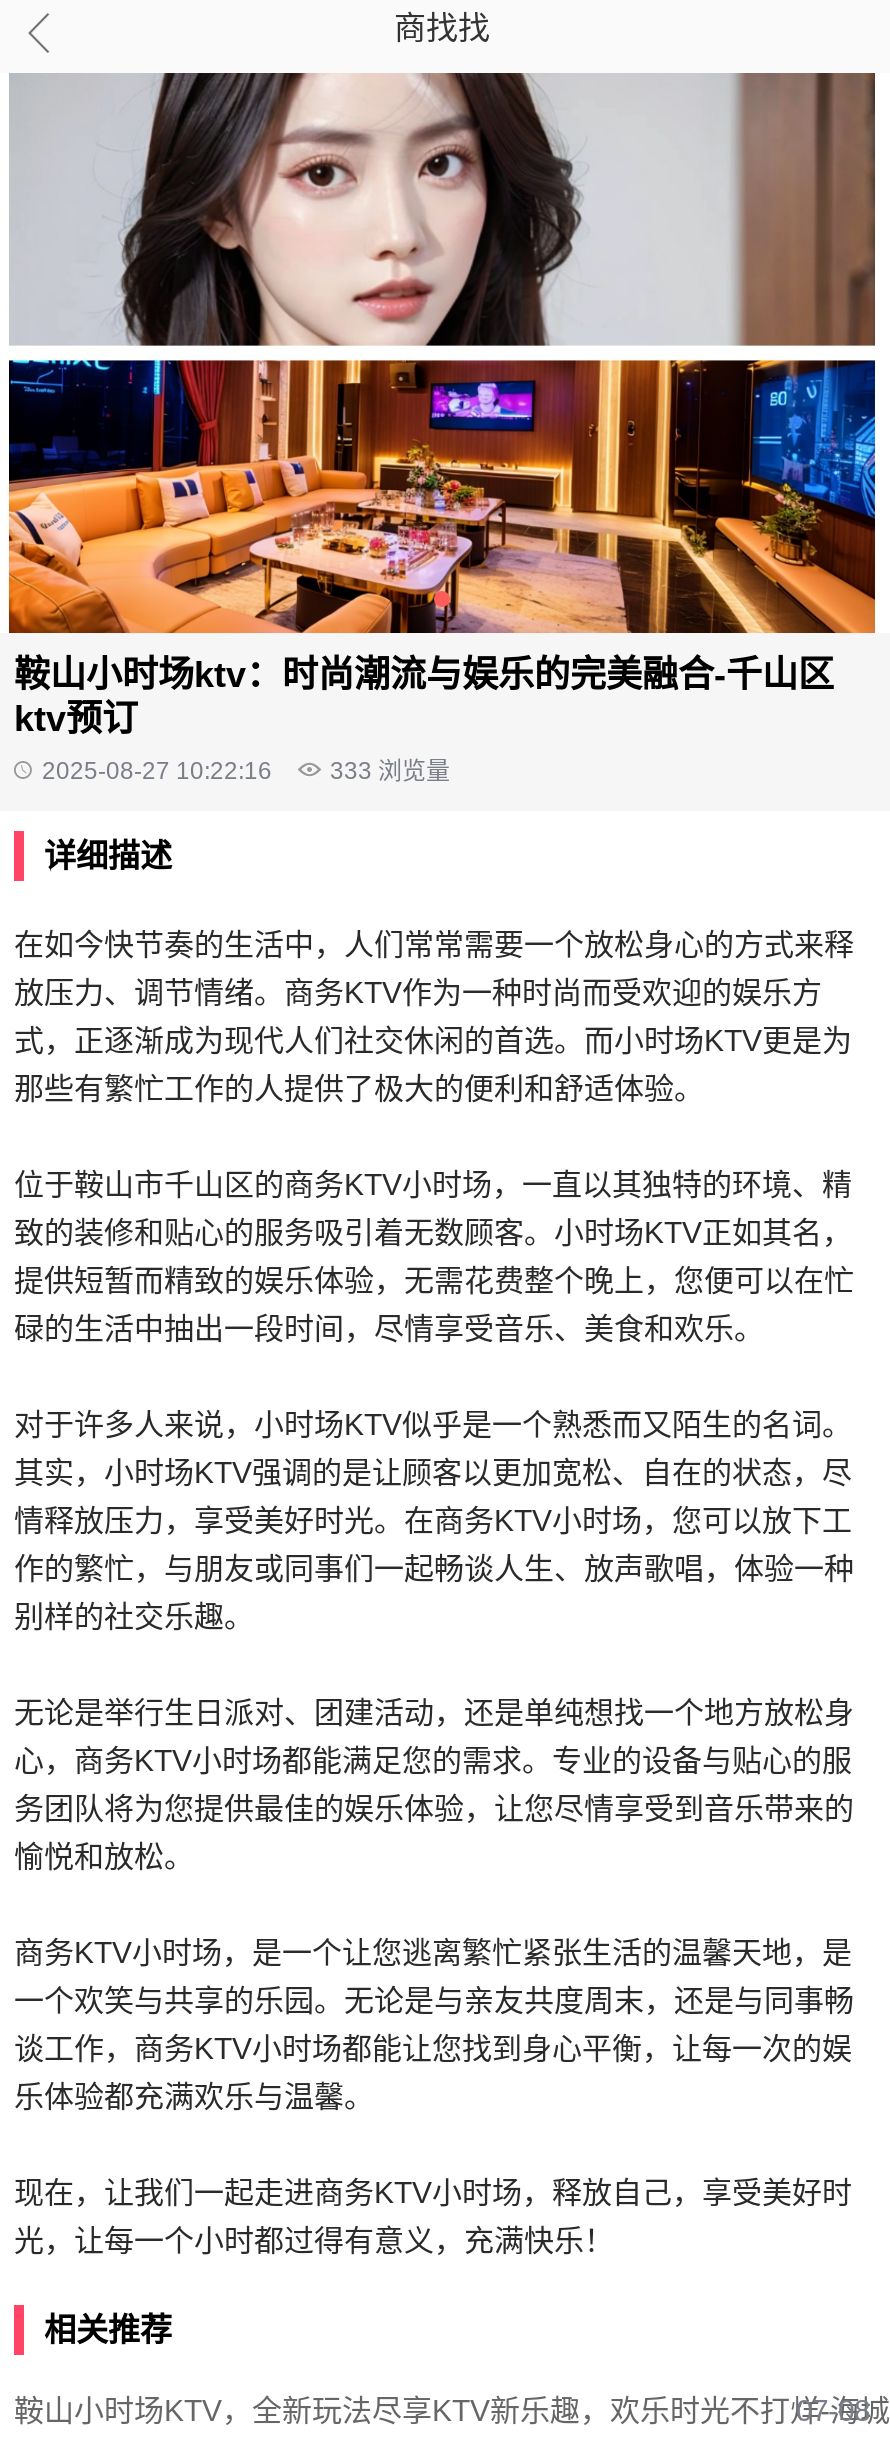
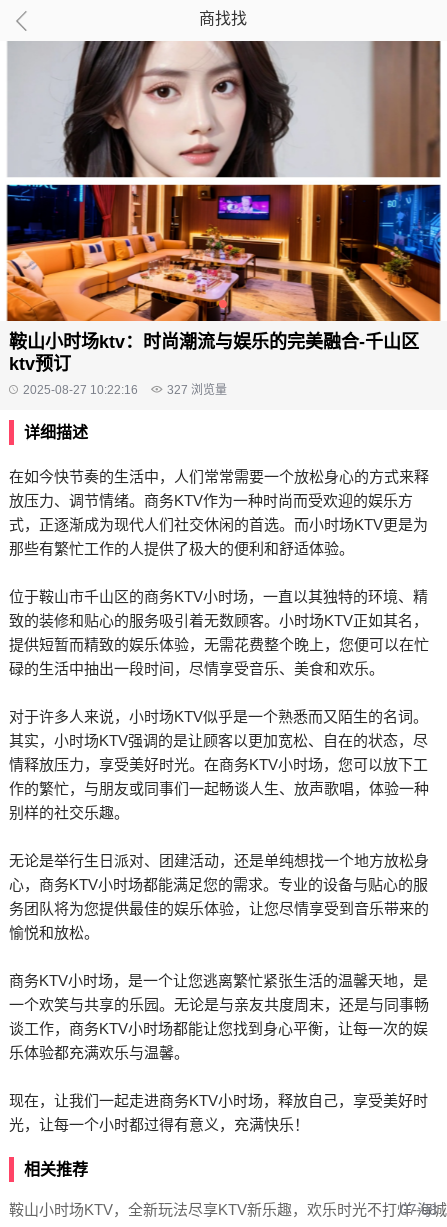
[330,757,450,785] 333浏览量 -> [167,383,227,397] 327浏览量

